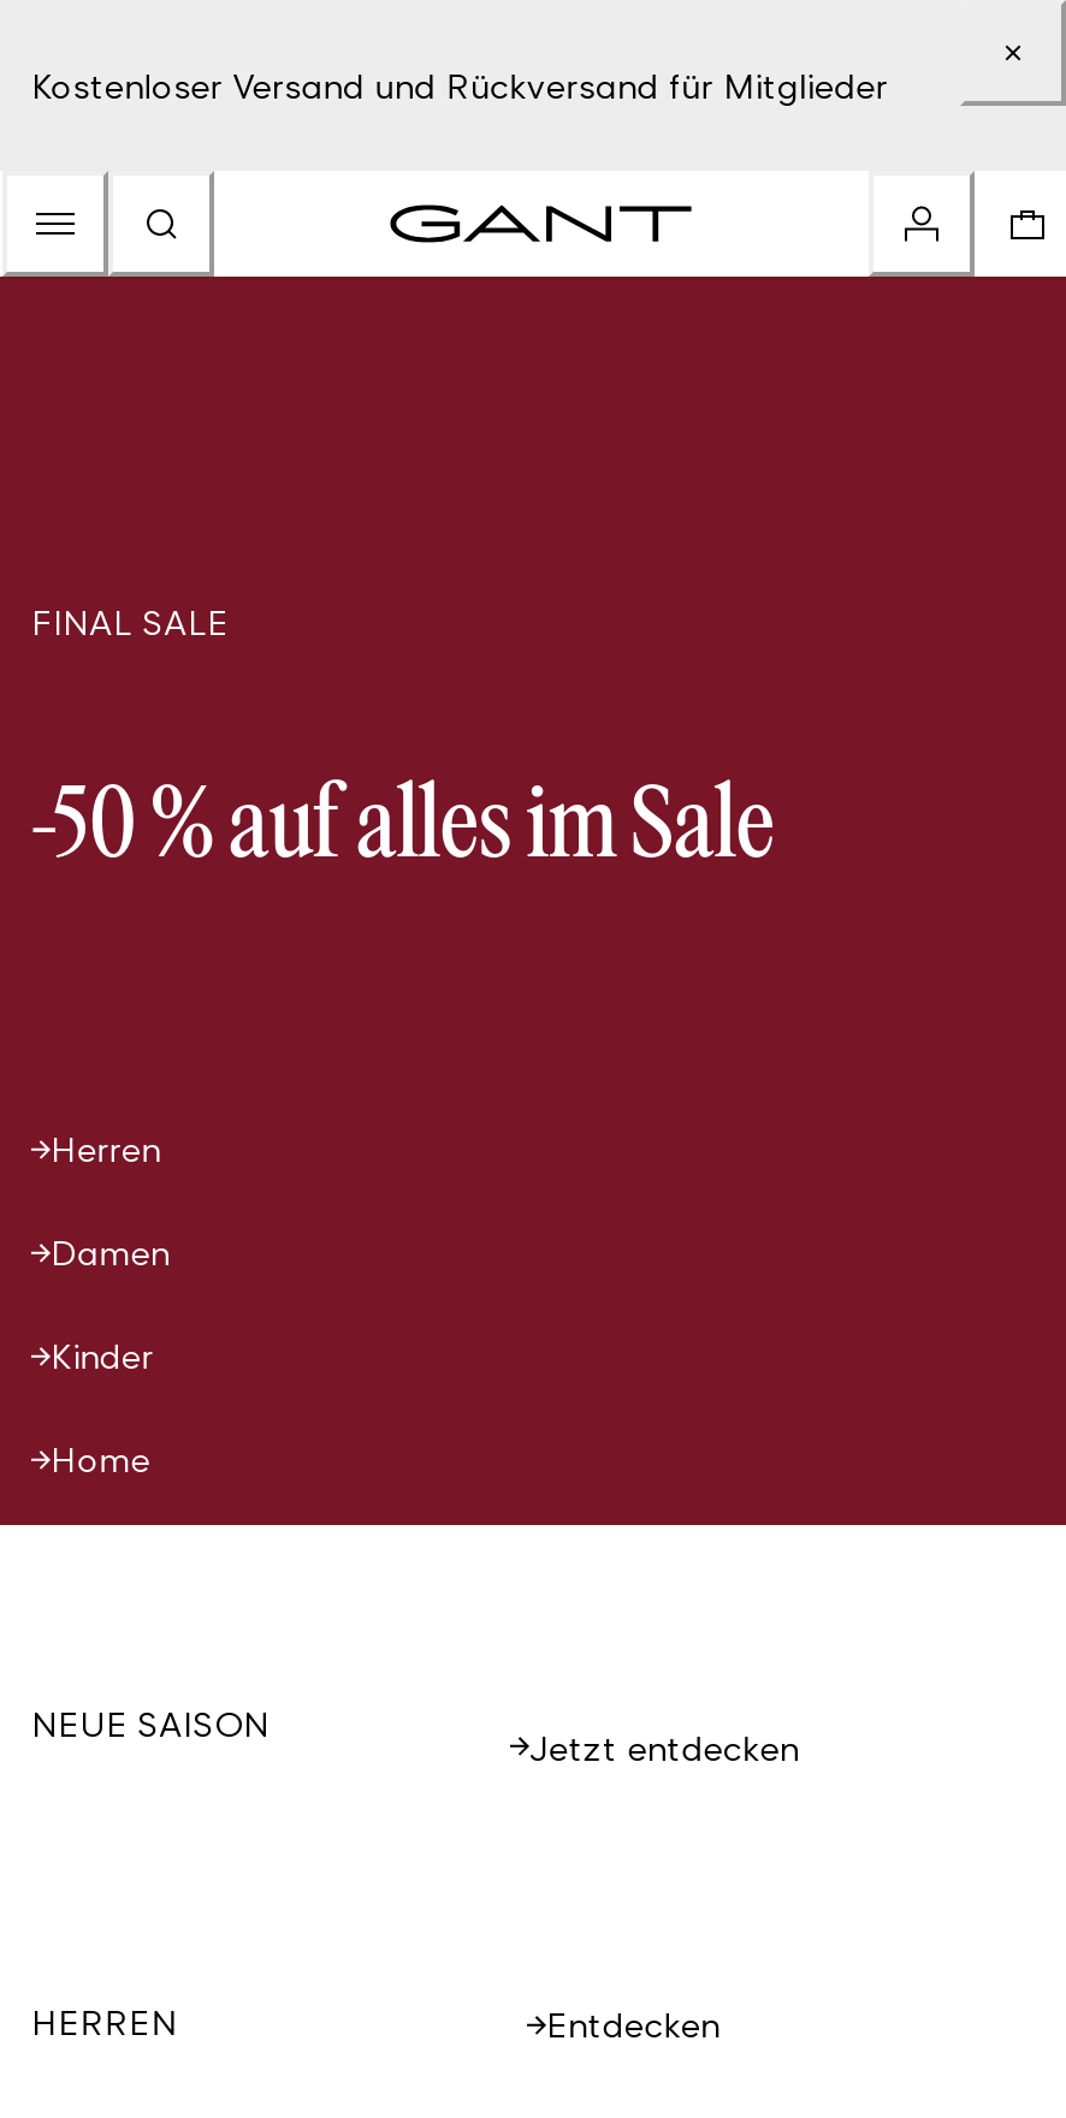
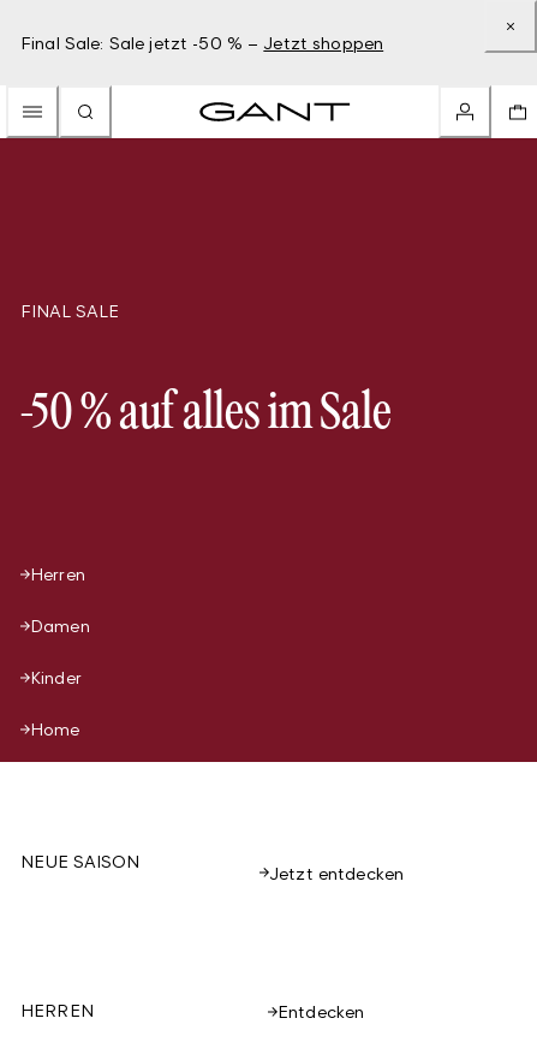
[31,65,888,106] Kostenloser Versand und Rückversand für Mitglieder -> [20,32,383,53] Final Sale: Sale jetzt -50 % – Jetzt shoppen

